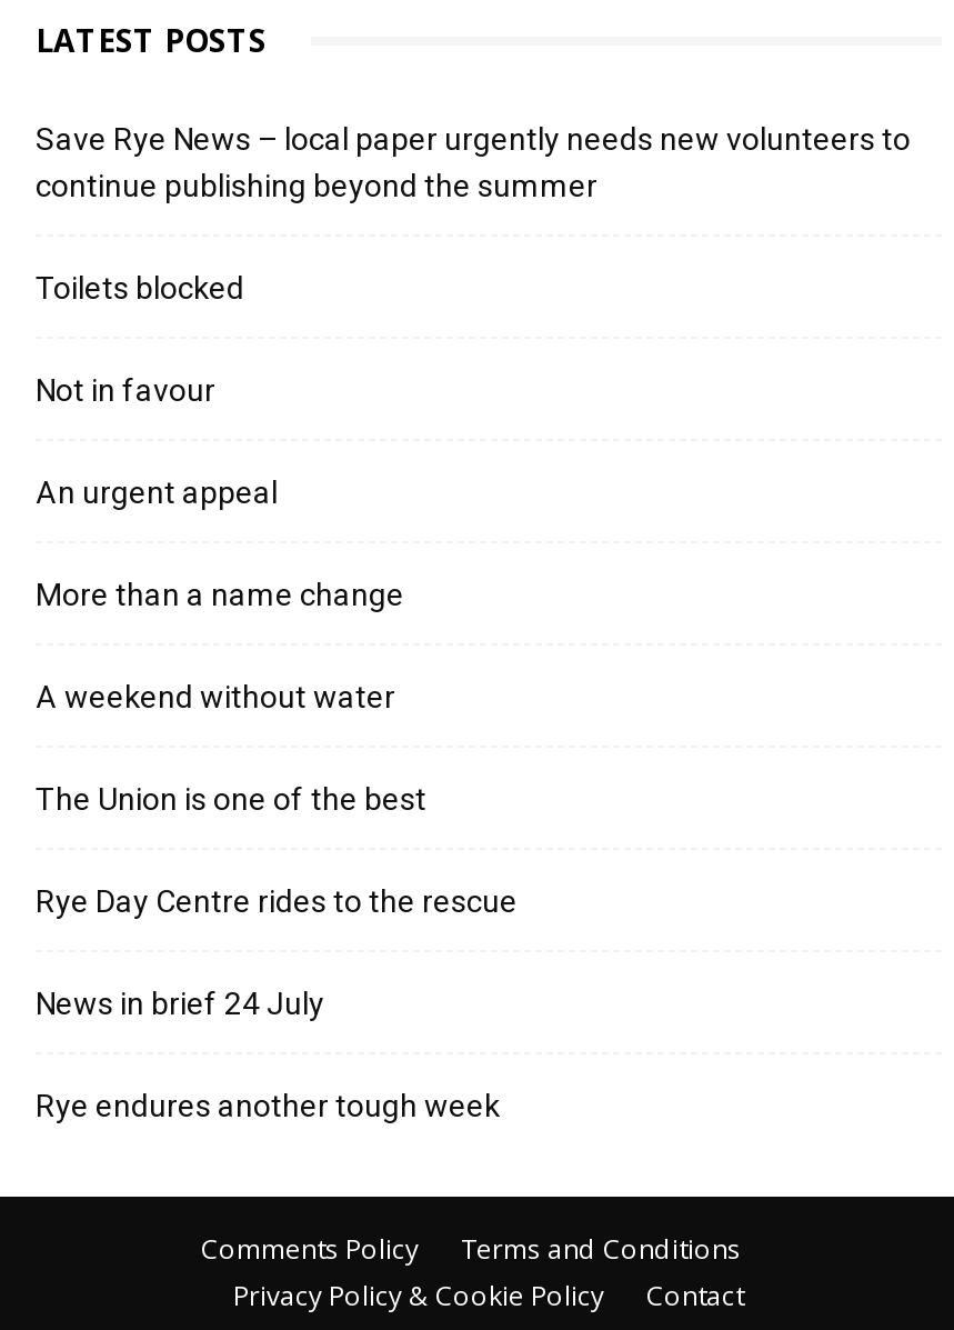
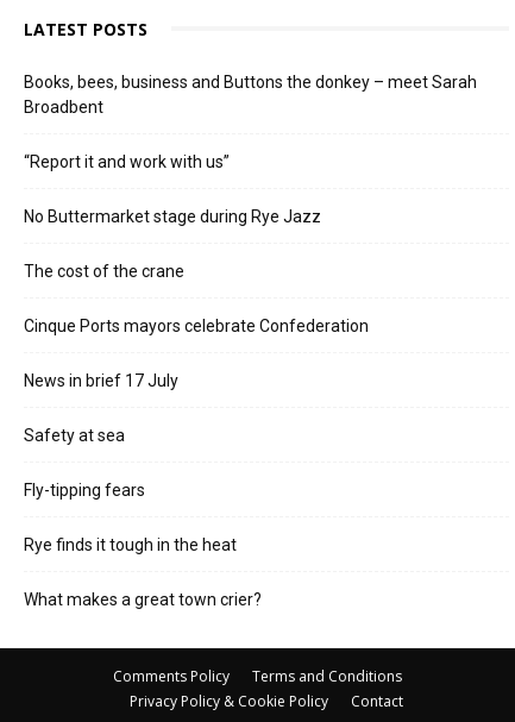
[36,122,911,204] Save Rye News – local paper urgently needs new volunteers to | continue publishing beyond the summer -> [24,72,477,116] Books, bees, business and Buttons the donkey – meet Sarah | Broadbent
[36,271,244,307] Toilets blocked -> [24,152,230,171] “Report it and work with us”
[36,373,215,409] Not in favour -> [24,206,321,225] No Buttermarket stage during Rye Jazz
[36,476,278,511] An urgent appeal -> [24,261,184,280] The cost of the crane
[36,578,404,613] More than a name change -> [24,316,369,335] Cinque Ports mayors celebrate Confederation
[36,680,395,716] A weekend without water -> [24,371,178,390] News in brief 17 July
[36,782,426,818] The Union is one of the best -> [24,425,125,444] Safety at sea
[36,884,518,920] Rye Day Centre rides to the rescue -> [24,480,145,499] Fly-tipping fears
[36,987,324,1022] News in brief 24 July -> [24,535,237,554] Rye finds it tough in the heat
[36,1089,500,1124] Rye endures another tough week -> [24,589,262,608] What makes a great town crier?

